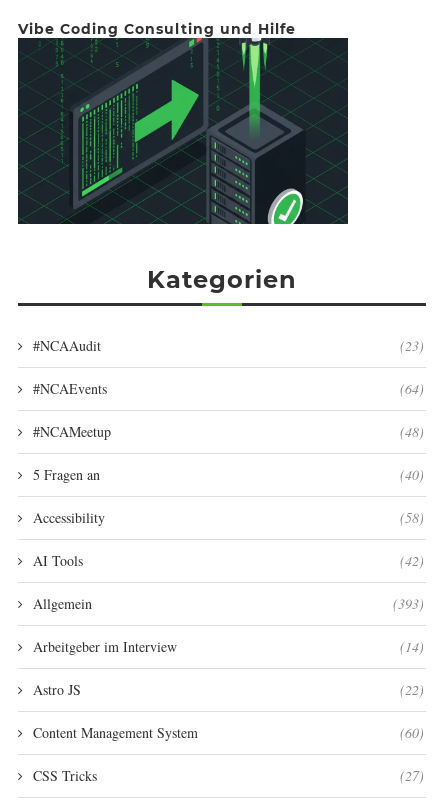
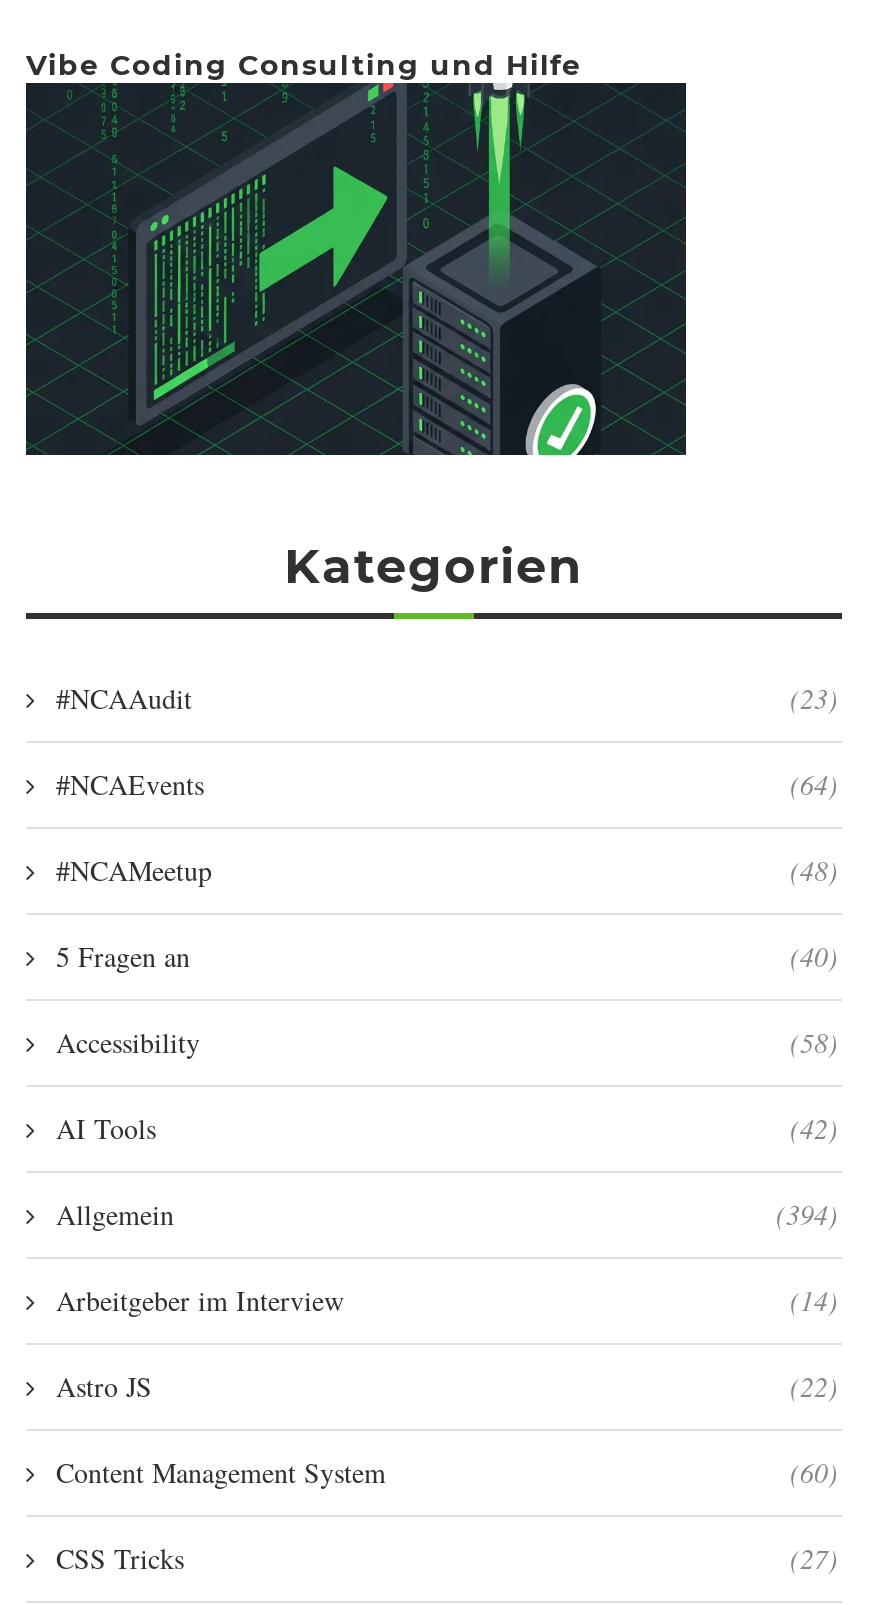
[393,594,424,613] (393) -> [776,1195,838,1233] (394)

